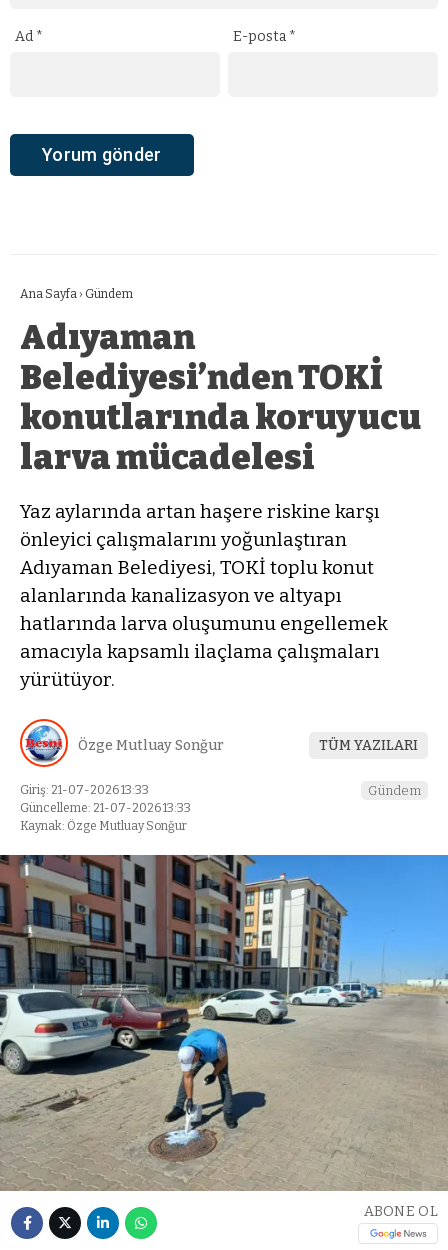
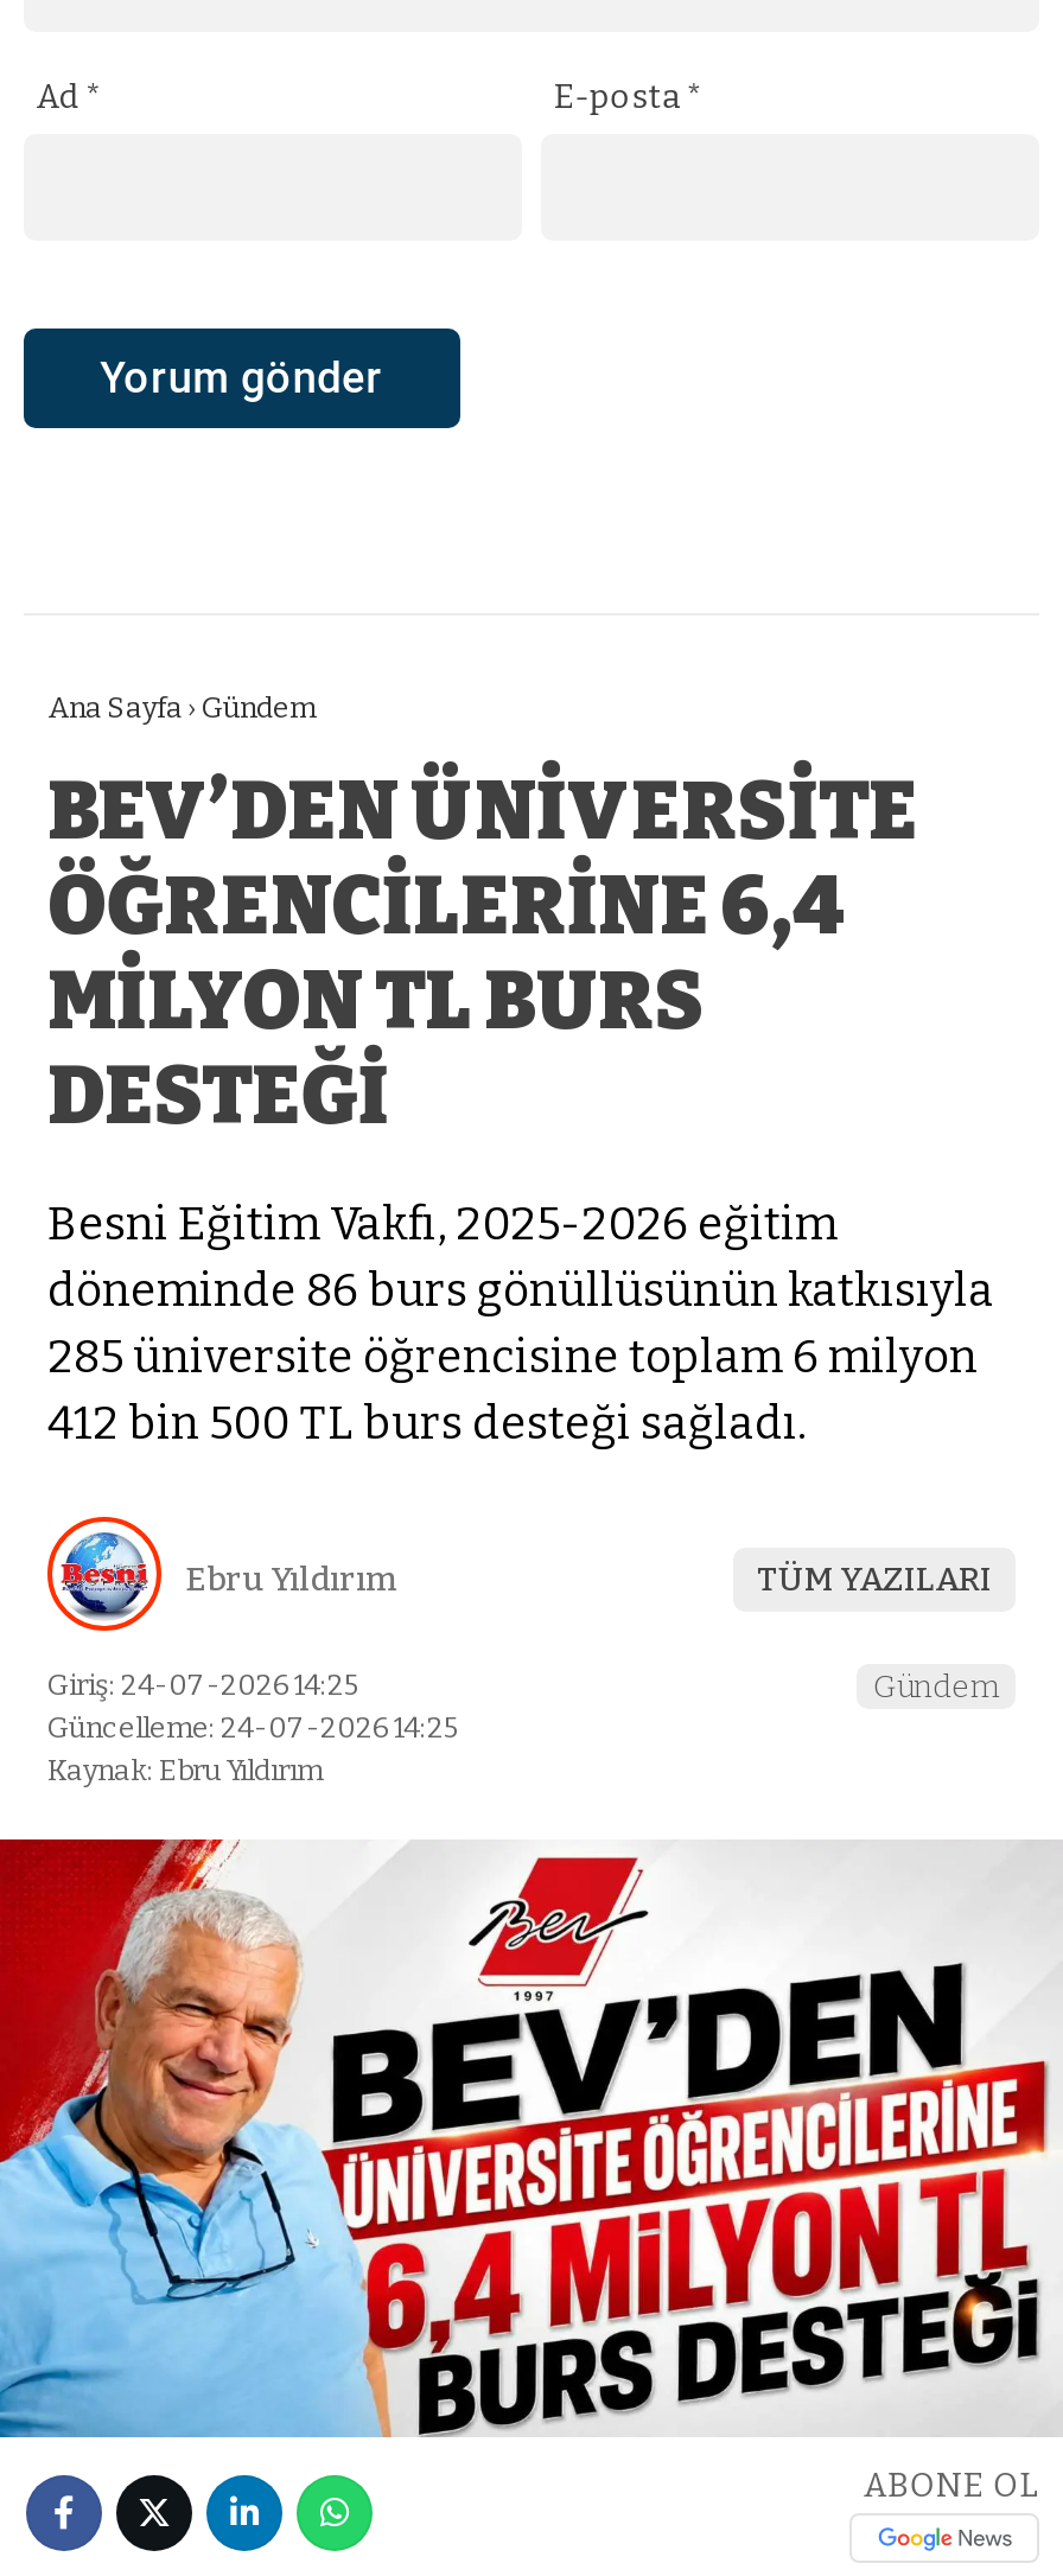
[20,317,421,478] Adıyaman | Belediyesi’nden TOKİ | konutlarında koruyucu | larva mücadelesi -> [47,763,918,1145] BEV’DEN ÜNİVERSİTE | ÖĞRENCİLERİNE 6,4 | MİLYON TL BURS | DESTEĞİ
[20,500,388,691] Yaz aylarında artan haşere riskine karşı | önleyici çalışmalarını yoğunlaştıran | Adıyaman Belediyesi, TOKİ toplu konut | alanlarında kanalizasyon ve altyapı | hatlarında larva oluşumunu engellemek | amacıyla kapsamlı ilaçlama çalışmaları | yürütüyor. -> [47,1197,994,1451] Besni Eğitim Vakfı, 2025-2026 eğitim | döneminde 86 burs gönüllüsünün katkısıyla | 285 üniversite öğrencisine toplam 6 milyon | 412 bin 500 TL burs desteği sağladı.
[78,737,224,754] Özge Mutluay Sonğur -> [185,1561,399,1601] Ebru Yıldırım
[20,783,191,833] Giriş: 21-07-2026 13:33 | Güncelleme: 21-07-2026 13:33 | Kaynak: Özge Mutluay Sonğur -> [47,1668,458,1787] Giriş: 24-07-2026 14:25 | Güncelleme: 24-07-2026 14:25 | Kaynak: Ebru Yıldırım
[3,854,445,1192] [image] -> [7,1837,1056,2440] [image]

